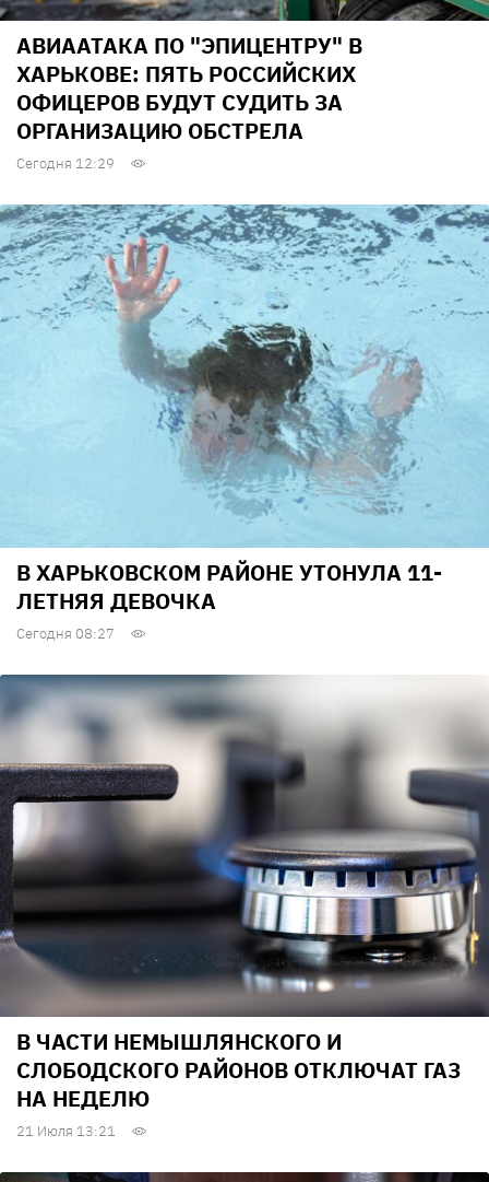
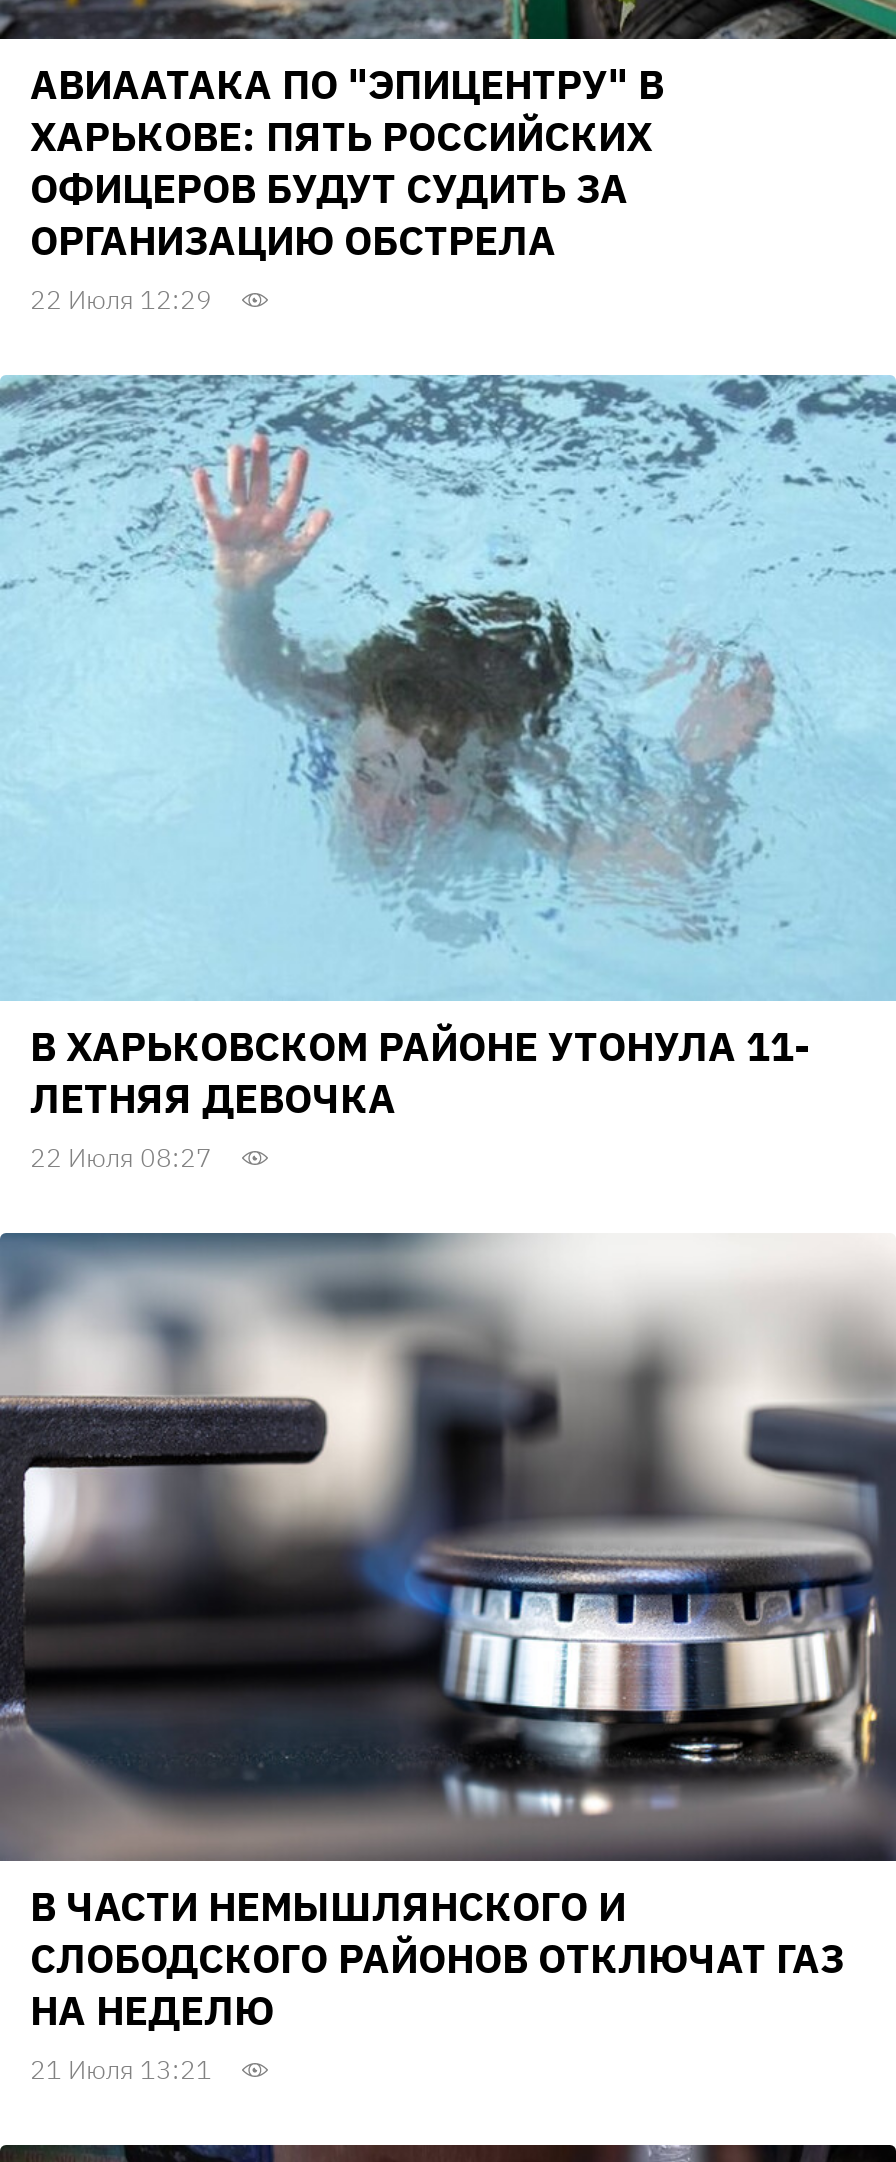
[16,155,115,173] Сегодня 12:29 -> [30,283,212,317] 22 Июля 12:29
[16,624,115,643] Сегодня 08:27 -> [30,1142,212,1176] 22 Июля 08:27

